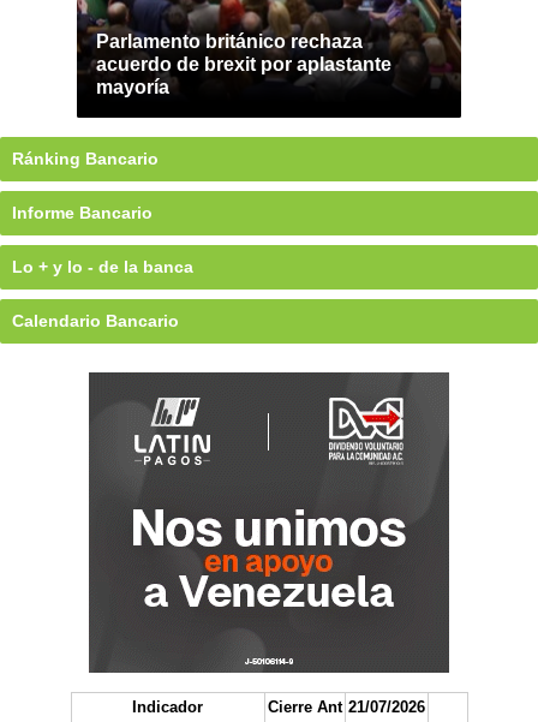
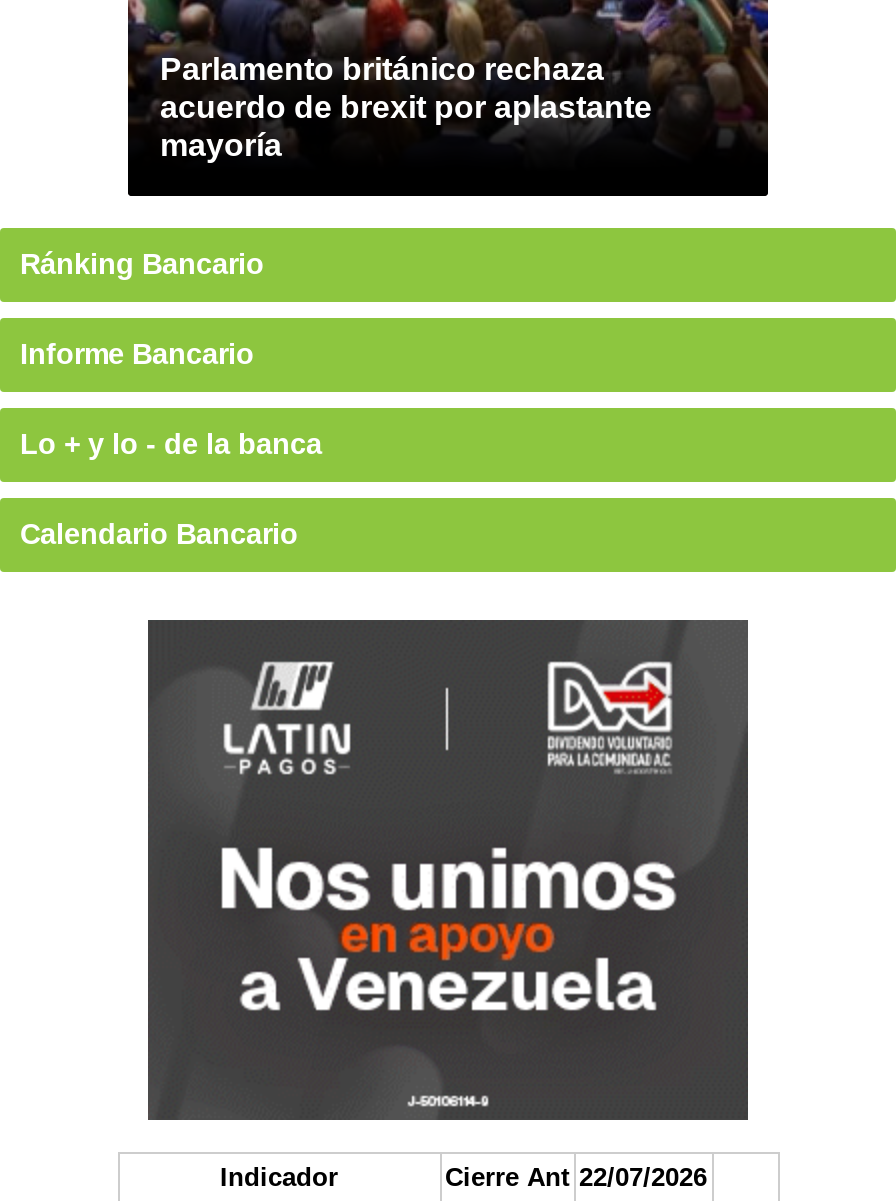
[267,698,425,716] Cierre Ant 21/07/2026 -> [445,1162,707,1192] Cierre Ant 22/07/2026

